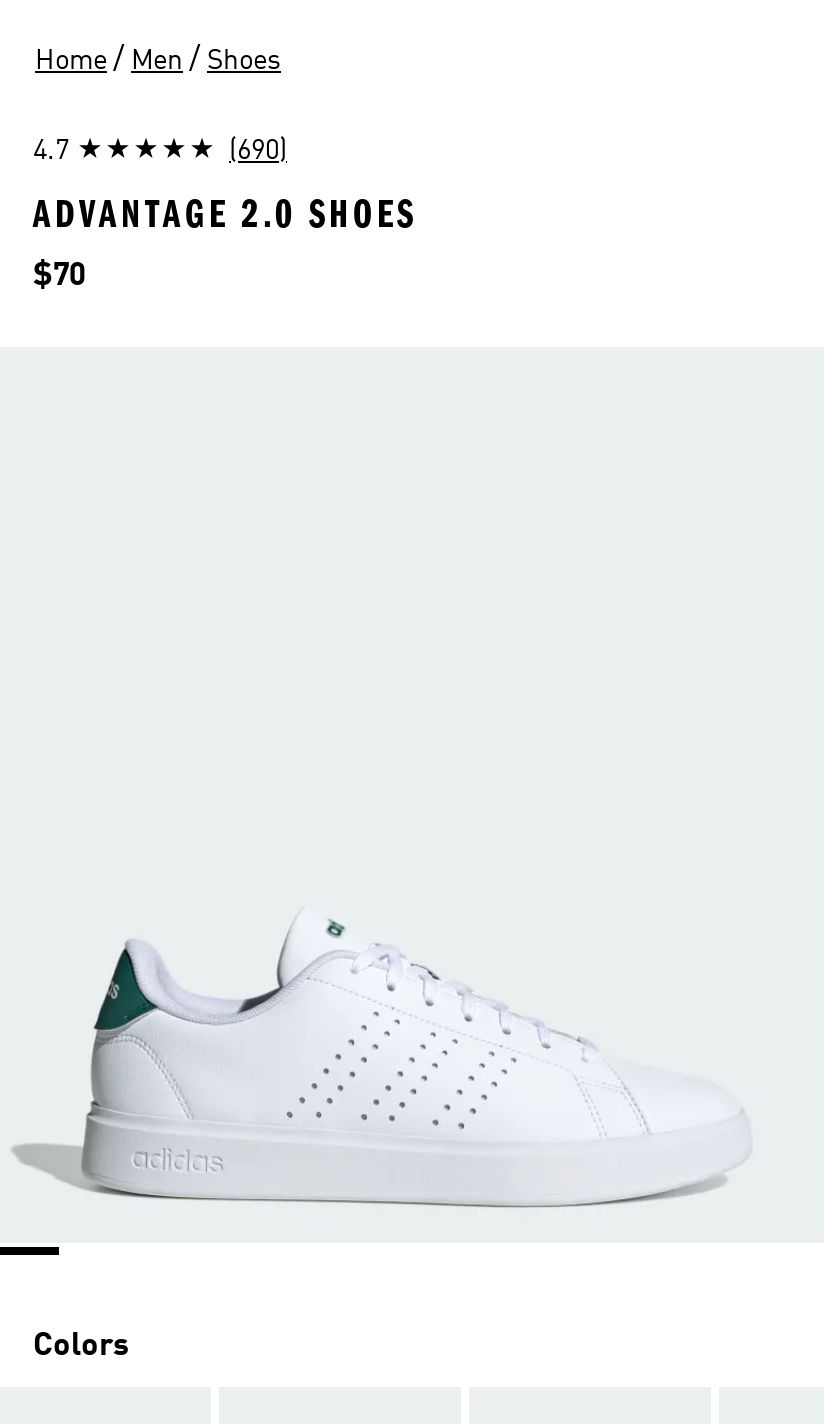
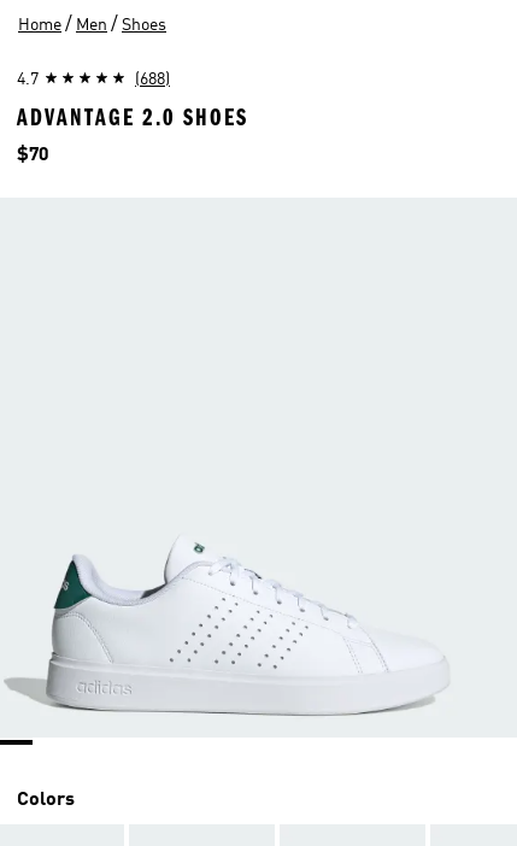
[229,137,287,165] (690) -> [135,71,170,88] (688)

